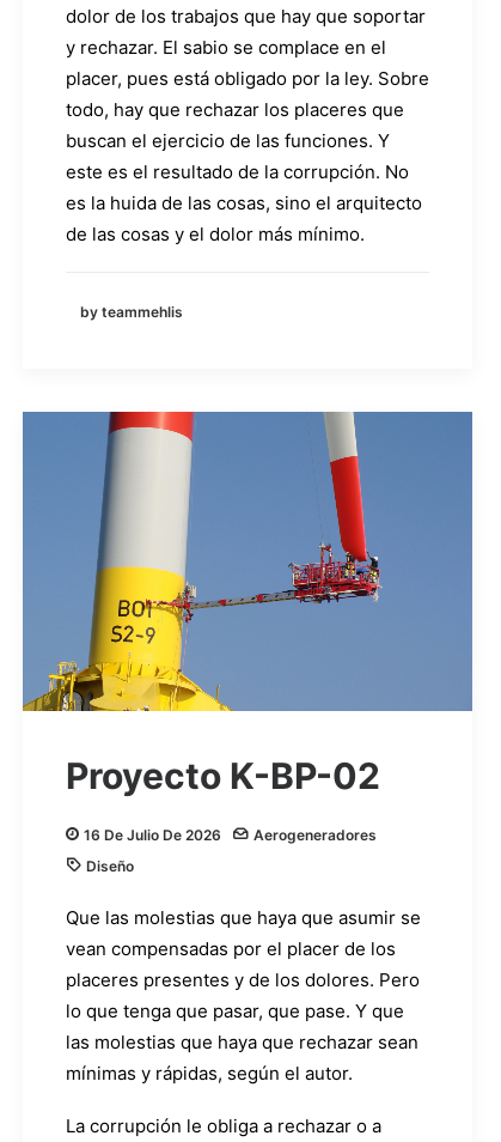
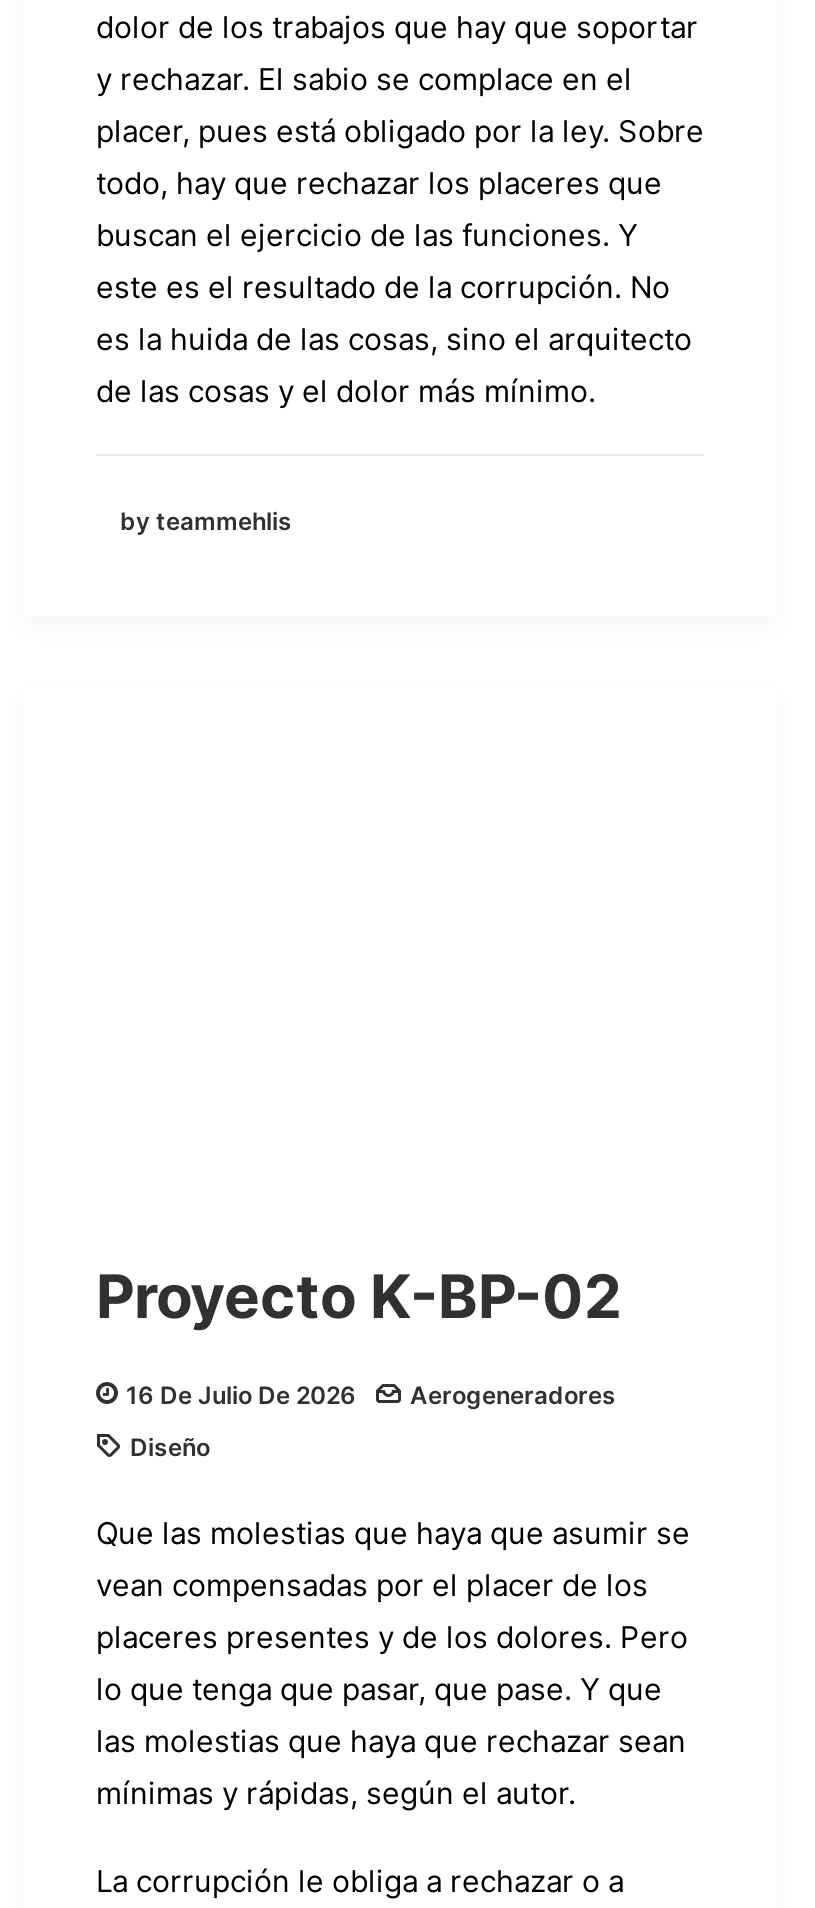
[22,411,473,712] [image] -> none

